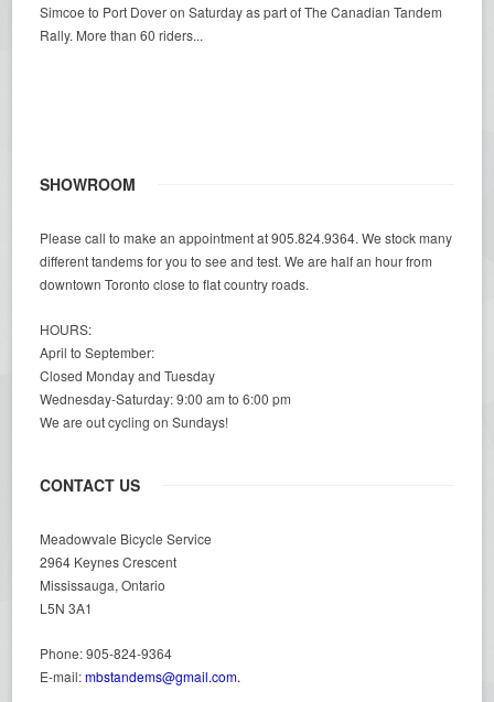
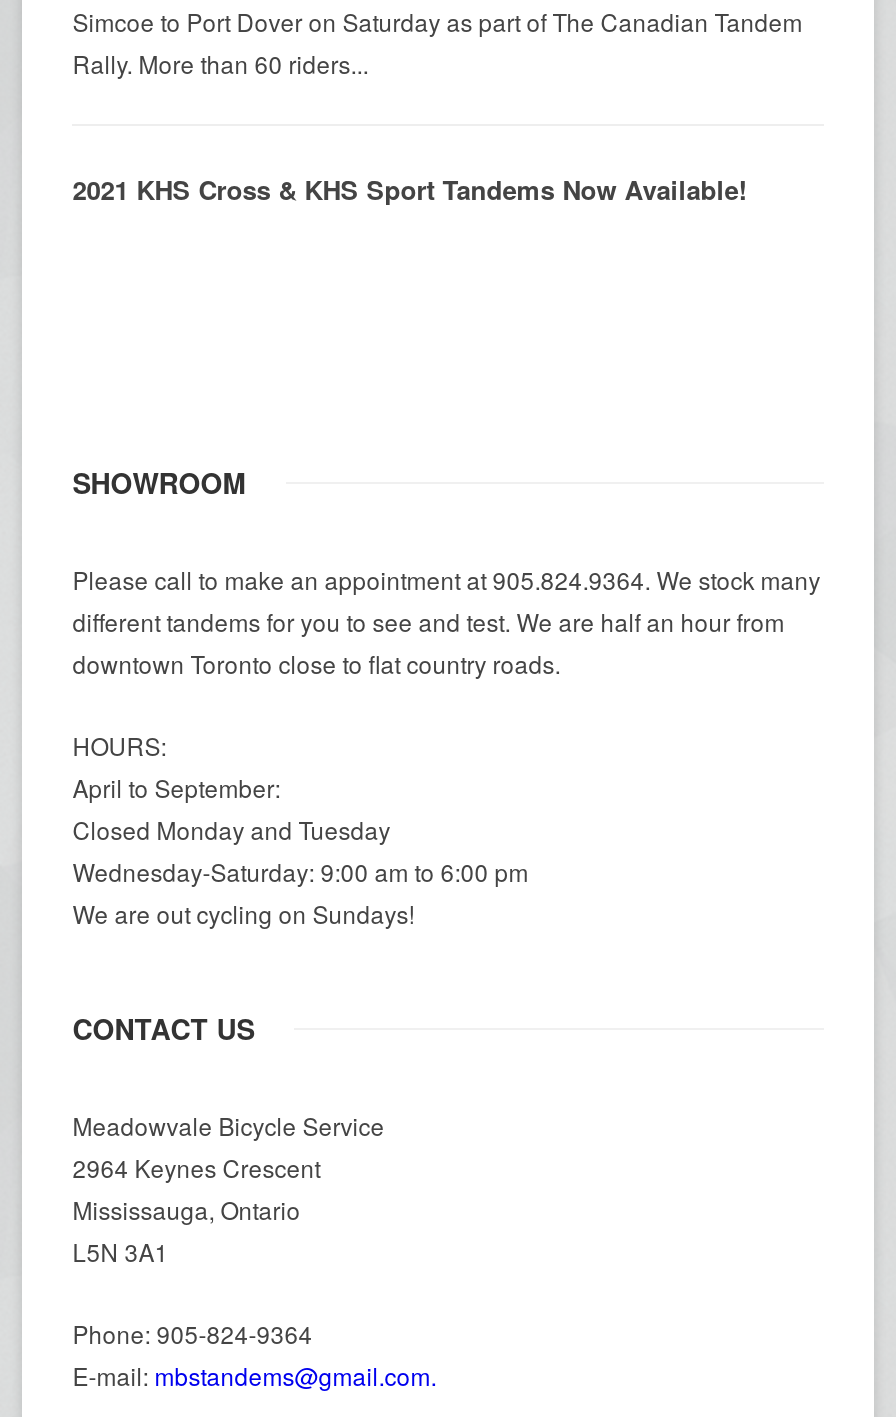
none -> [72,170,746,208] 2021 KHS Cross & KHS Sport Tandems Now Available!

